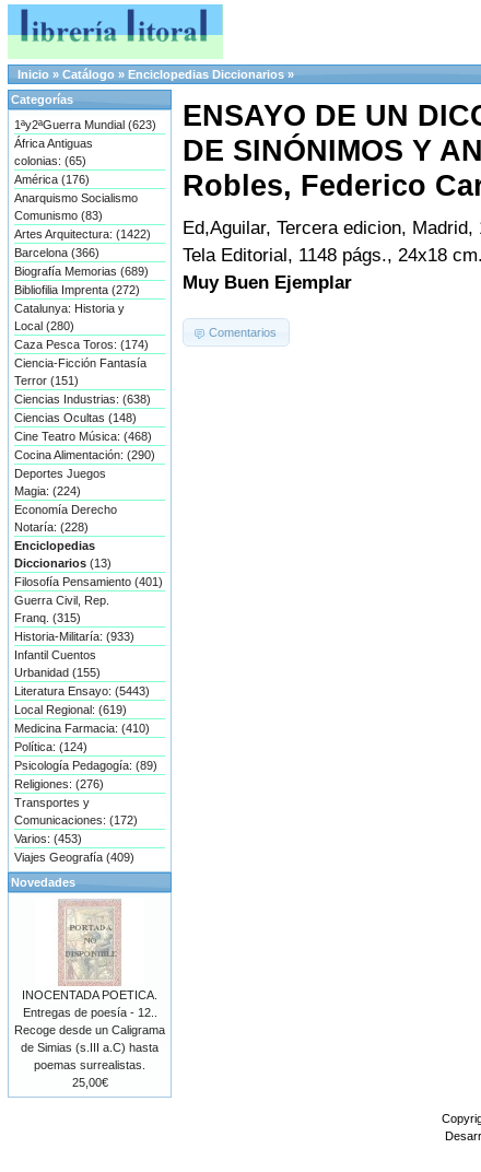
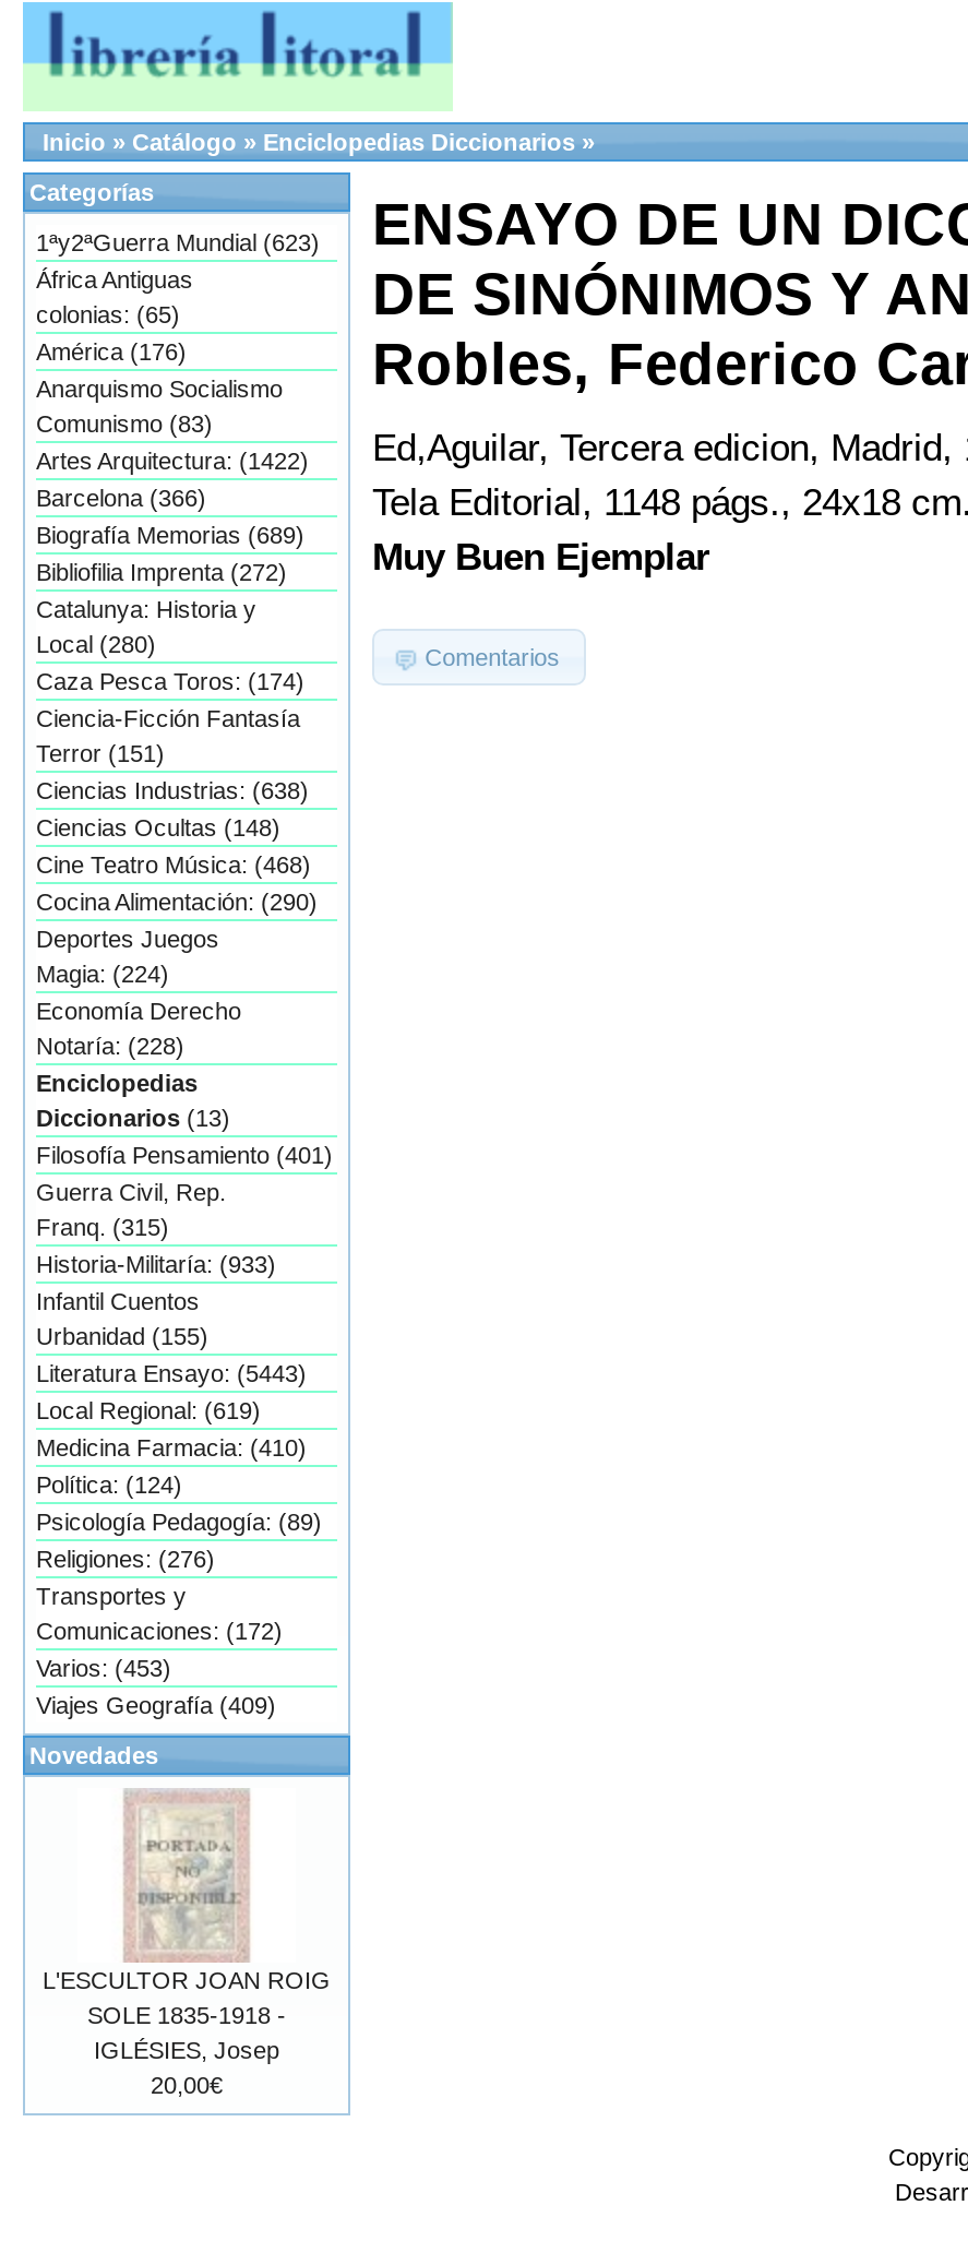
[14,988,165,1089] INOCENTADA POETICA. | Entregas de poesía - 12.. | Recoge desde un Caligrama | de Simias (s.III a.C) hasta | poemas surrealistas. | 25,00€ -> [43,1967,331,2098] L'ESCULTOR JOAN ROIG | SOLE 1835-1918 - | IGLÉSIES, Josep | 20,00€

